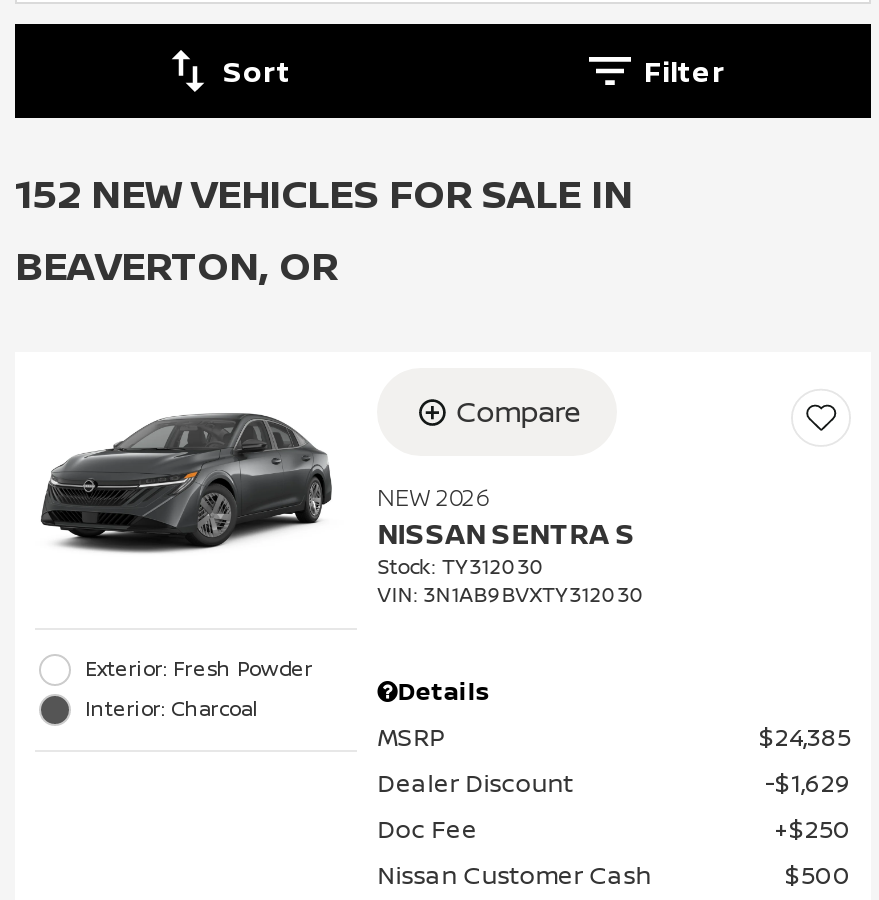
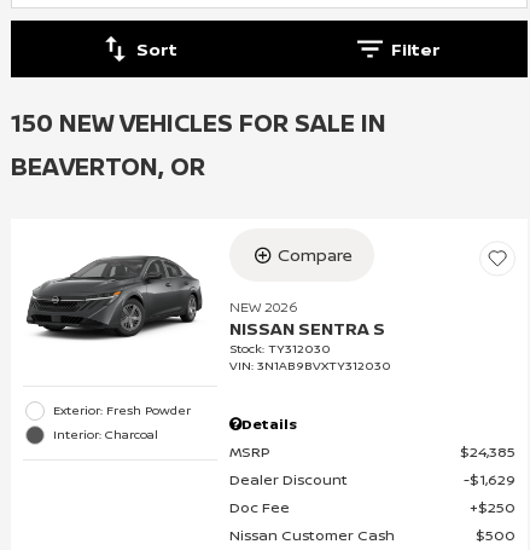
[15,166,633,220] 152 NEW VEHICLES FOR SALE IN -> [11,106,386,139] 150 NEW VEHICLES FOR SALE IN

